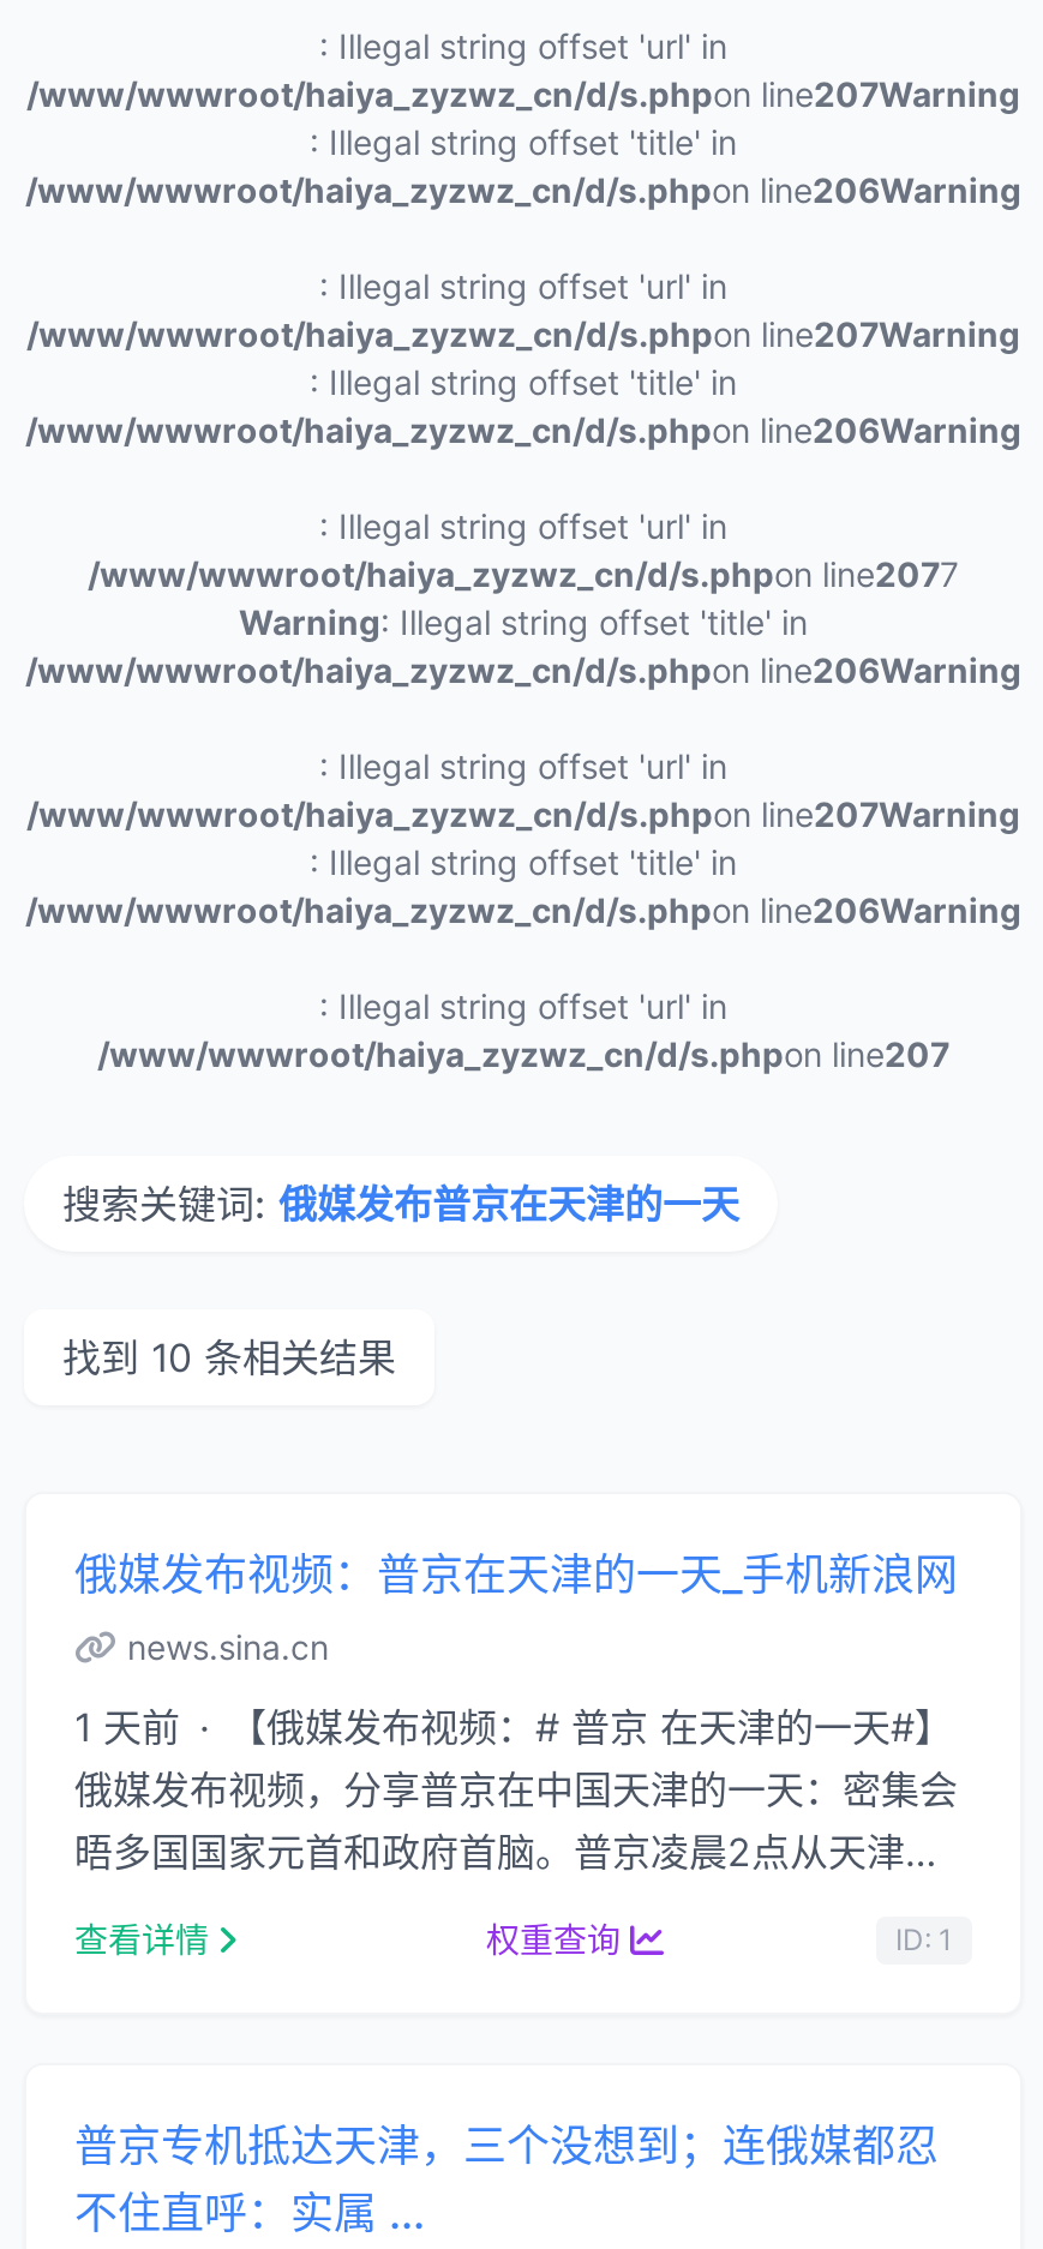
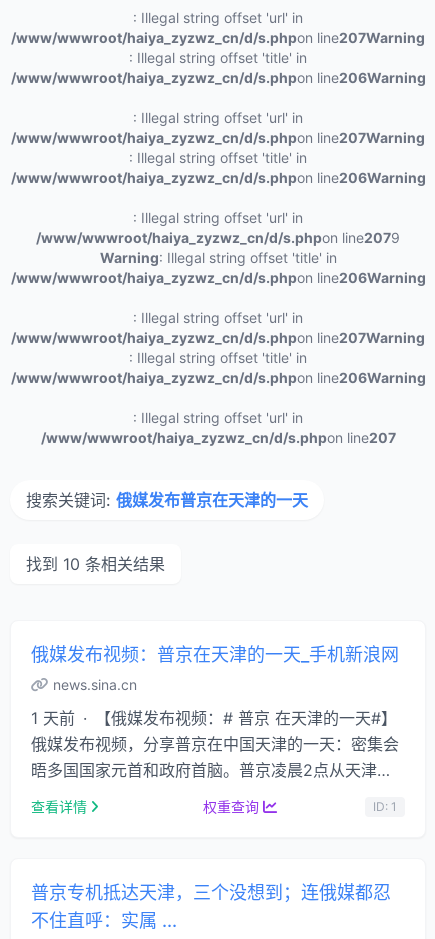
[88,553,959,594] /www/wwwroot/haiya_zyzwz_cn/d/s.phpon line2077 -> [36,229,400,246] /www/wwwroot/haiya_zyzwz_cn/d/s.phpon line2079

